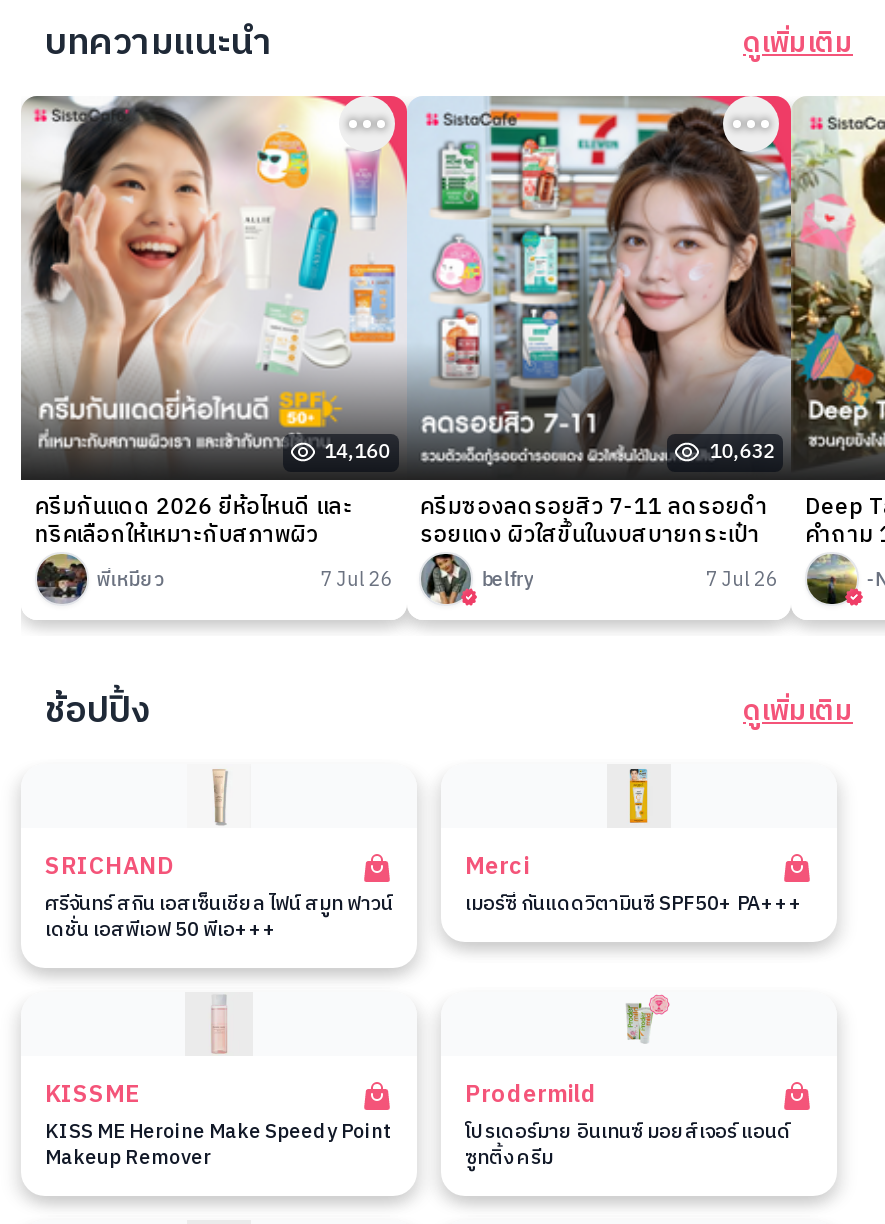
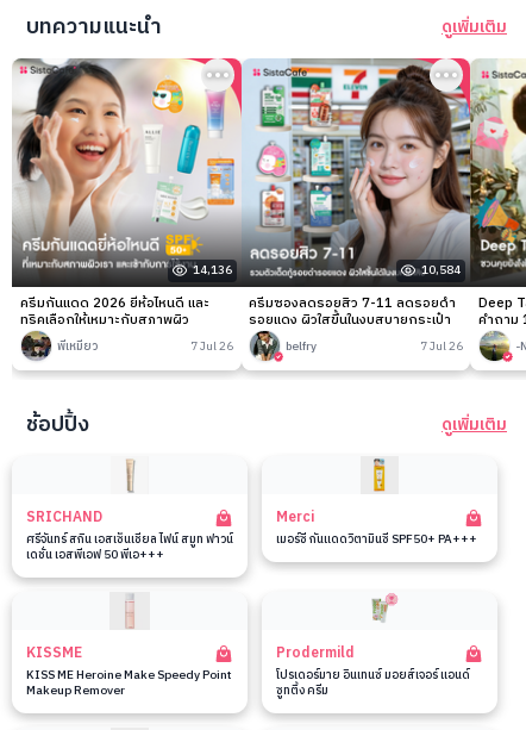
[324,437,390,469] 14,160 -> [192,261,232,280] 14,136
[709,437,775,469] 10,632 -> [422,261,461,280] 10,584

